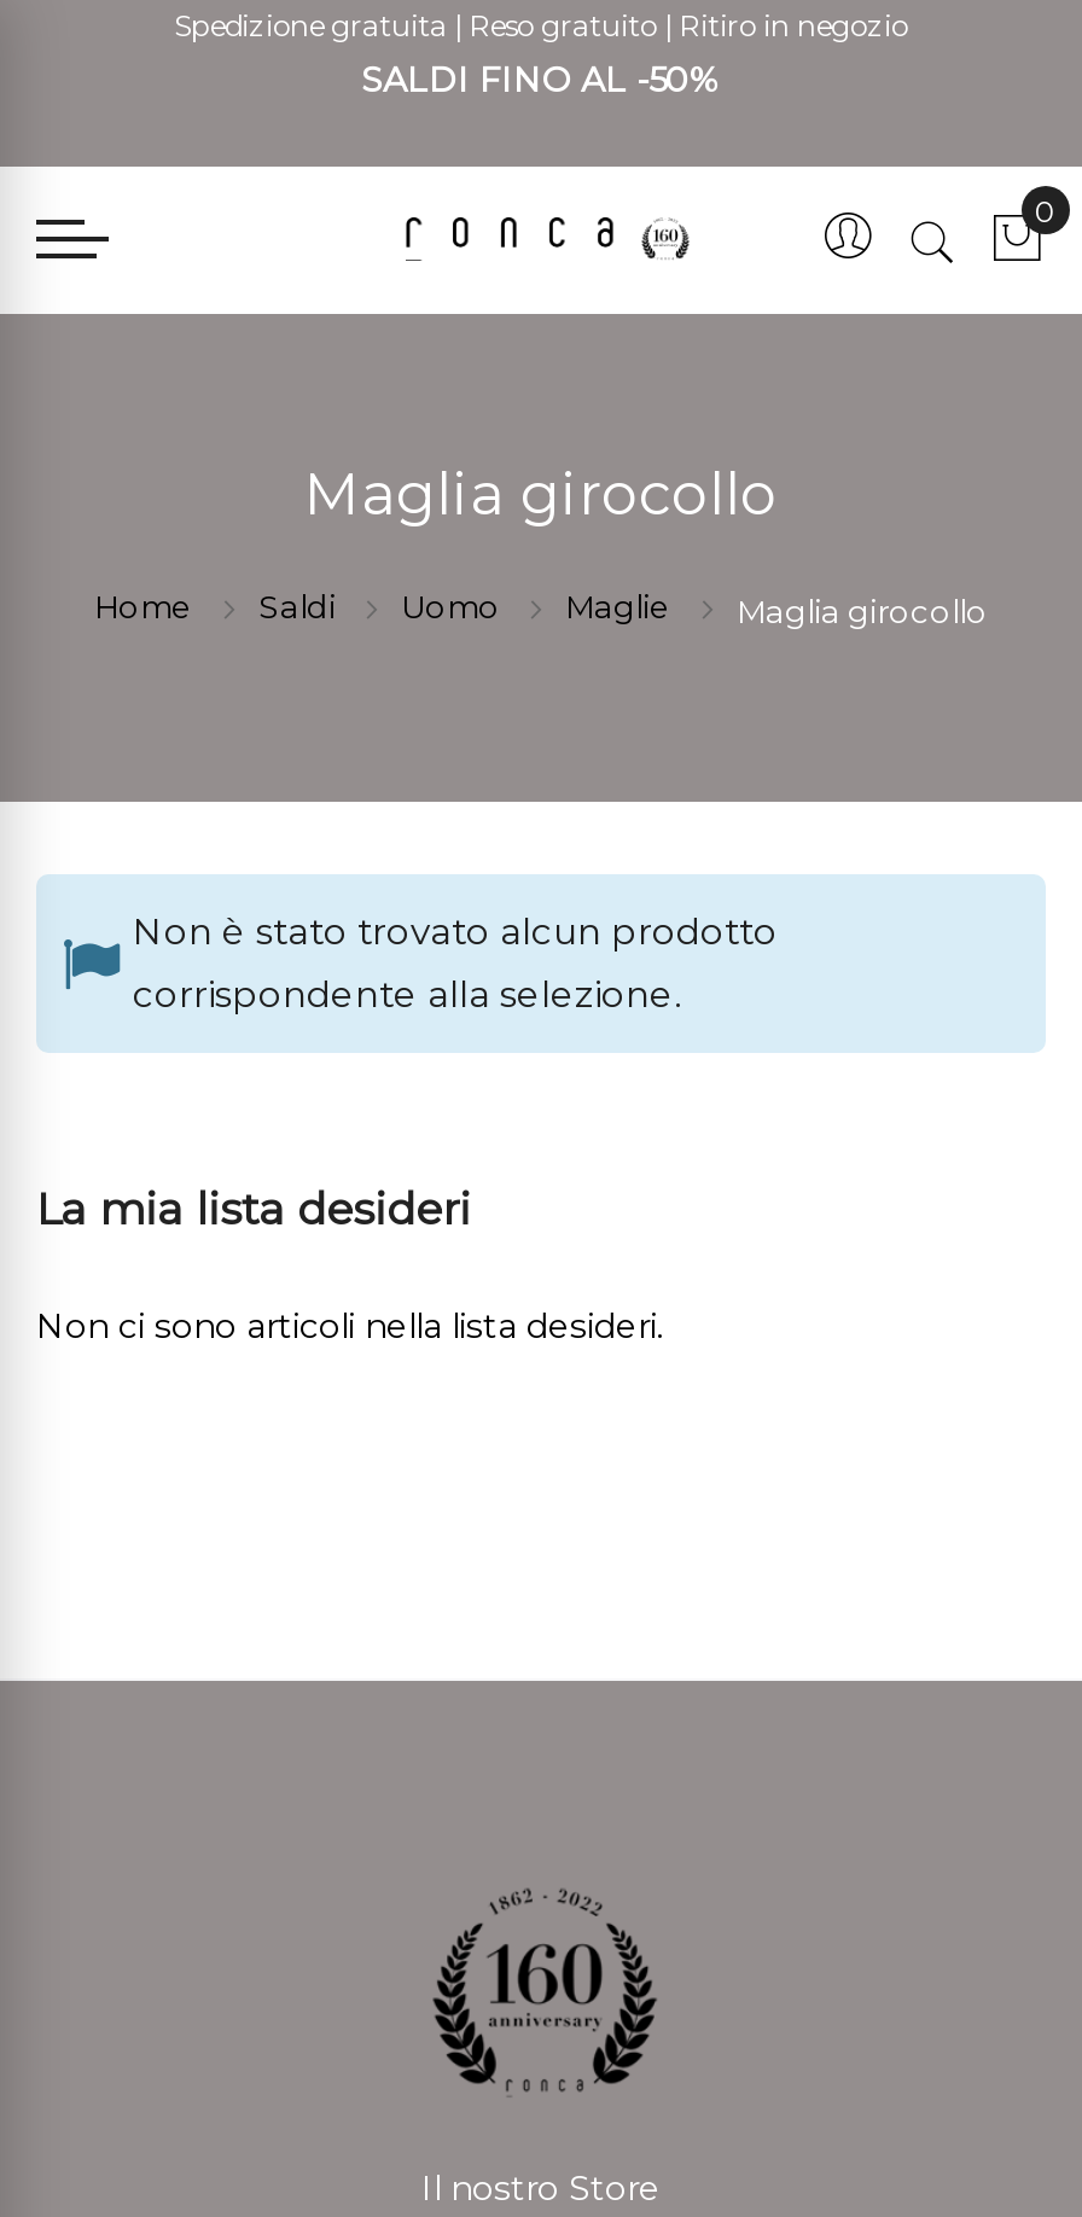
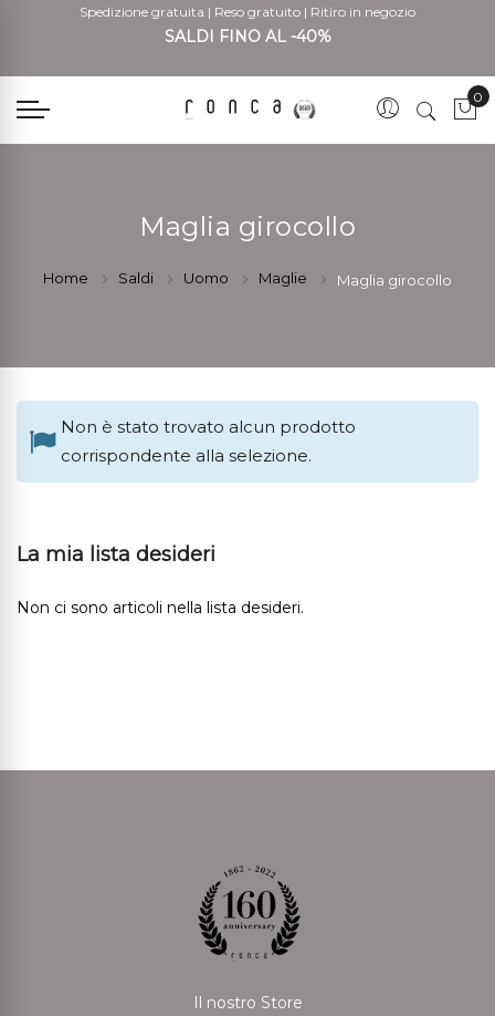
[361,58,721,101] SALDI FINO AL -50% -> [164,27,331,46] SALDI FINO AL -40%

